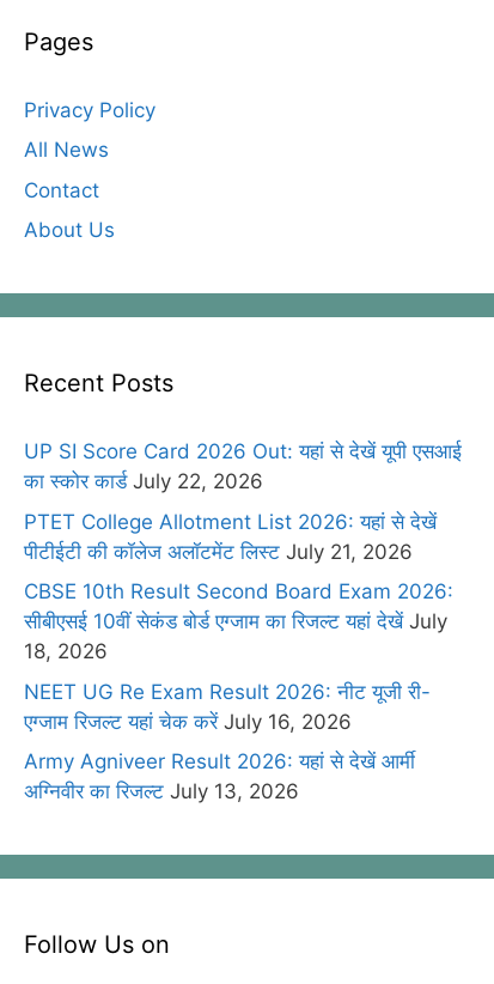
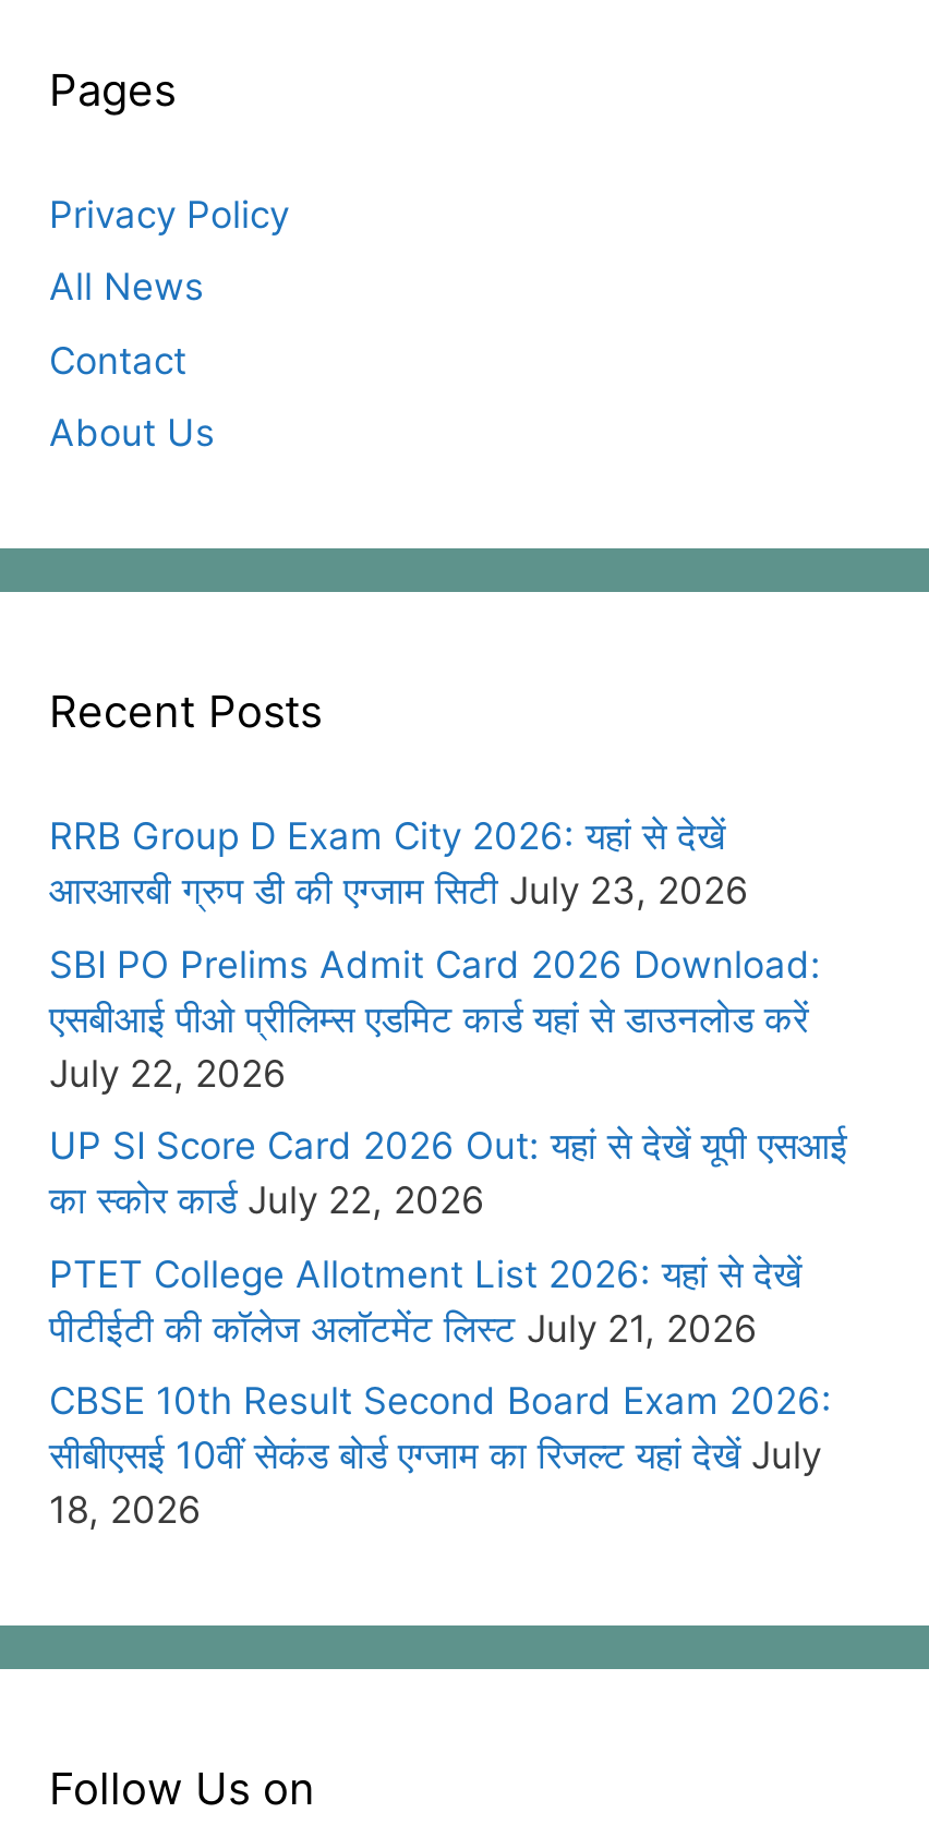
none -> [49,815,821,1095] RRB Group D Exam City 2026: यहां से देखें | आरआरबी ग्रुप डी की एग्जाम सिटी July 23, 2026 | SBI PO Prelims Admit Card 2026 Download: | एसबीआई पीओ प्रीलिम्स एडमिट कार्ड यहां से डाउनलोड करें | July 22, 2026
moved [24,440,462,663] -> [49,1124,847,1532]: UP SI Score Card 2026 Out: यहां से देखें यूपी एसआई | का स्कोर कार्ड July 22, 2026 | PTET College Allotment List 2026: यहां से देखें | पीटीईटी की कॉलेज अलॉटमेंट लिस्ट July 21, 2026 | CBSE 10th Result Second Board Exam 2026: | सीबीएसई 10वीं सेकंड बोर्ड एग्जाम का रिजल्ट यहां देखें July | 18, 2026
[24,680,431,803] NEET UG Re Exam Result 2026: नीट यूजी री- | एग्जाम रिजल्ट यहां चेक करें July 16, 2026 | Army Agniveer Result 2026: यहां से देखें आर्मी | अग्निवीर का रिजल्ट July 13, 2026 -> none

